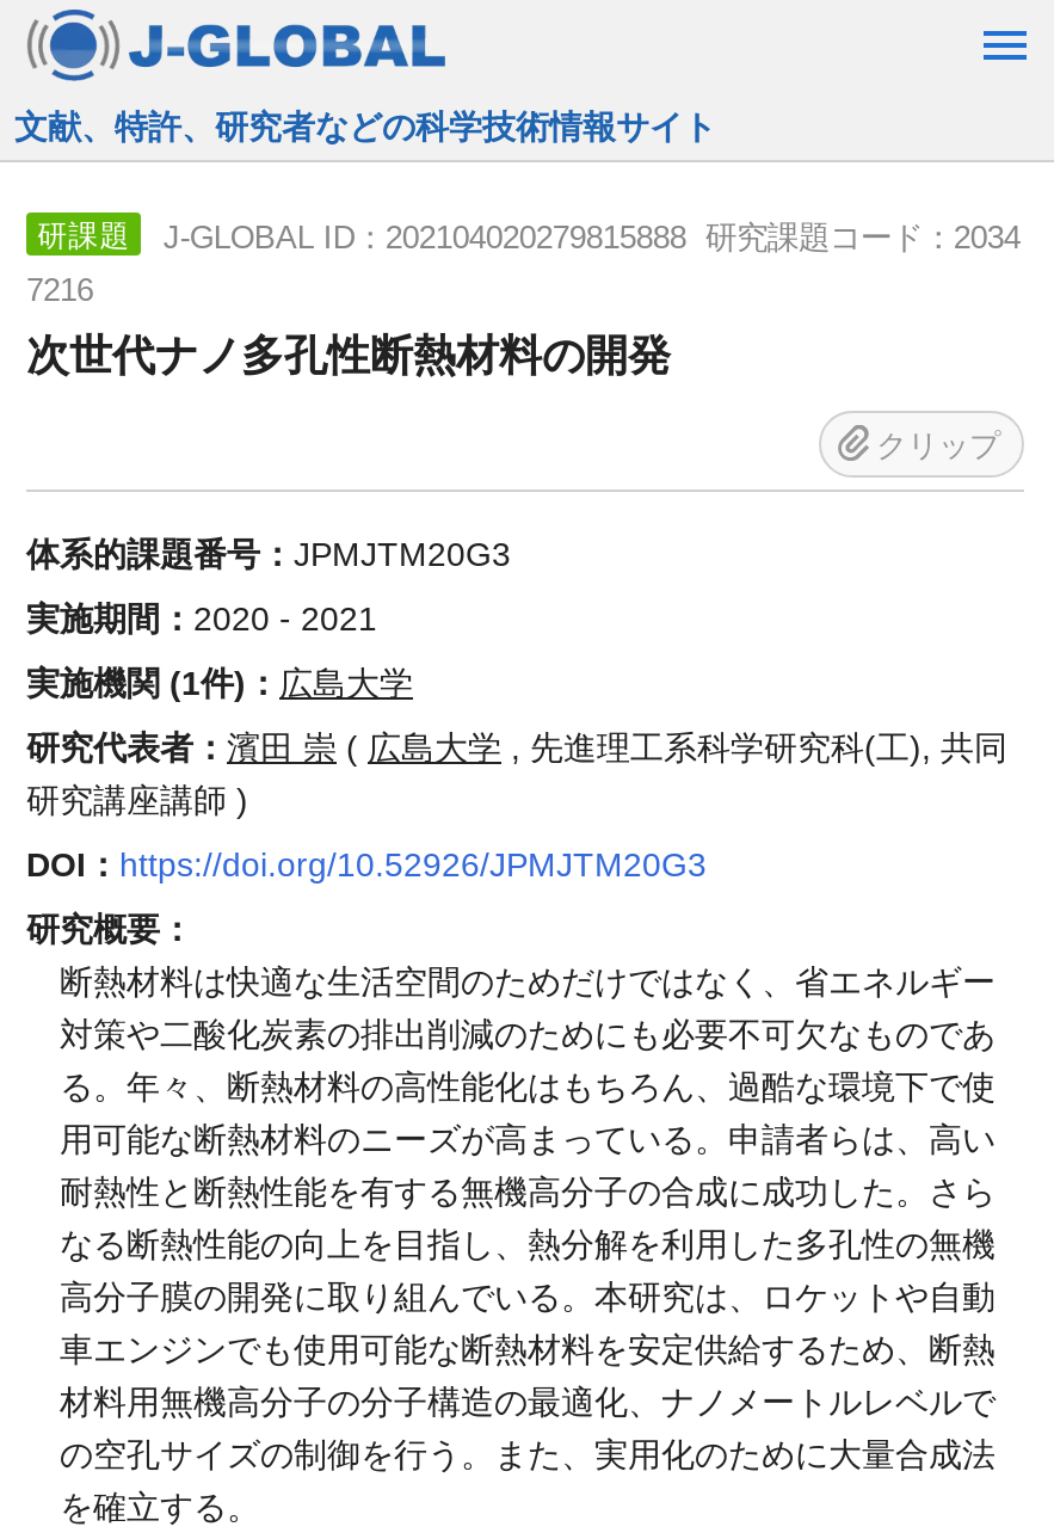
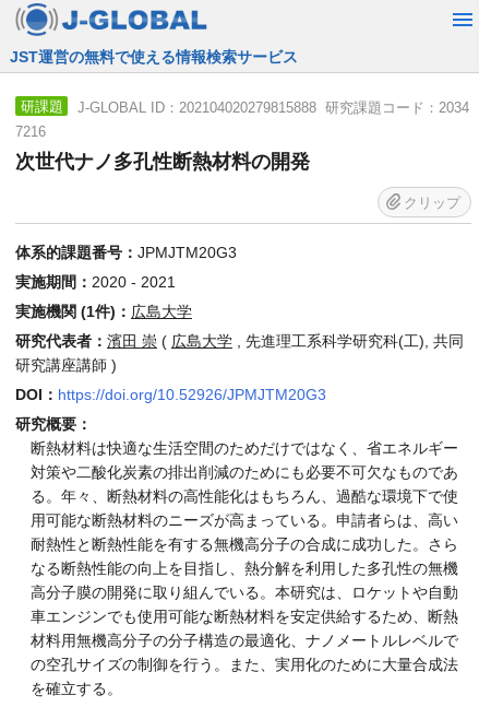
[14,107,716,146] 文献、特許、研究者などの科学技術情報サイト -> [10,48,298,66] JST運営の無料で使える情報検索サービス

